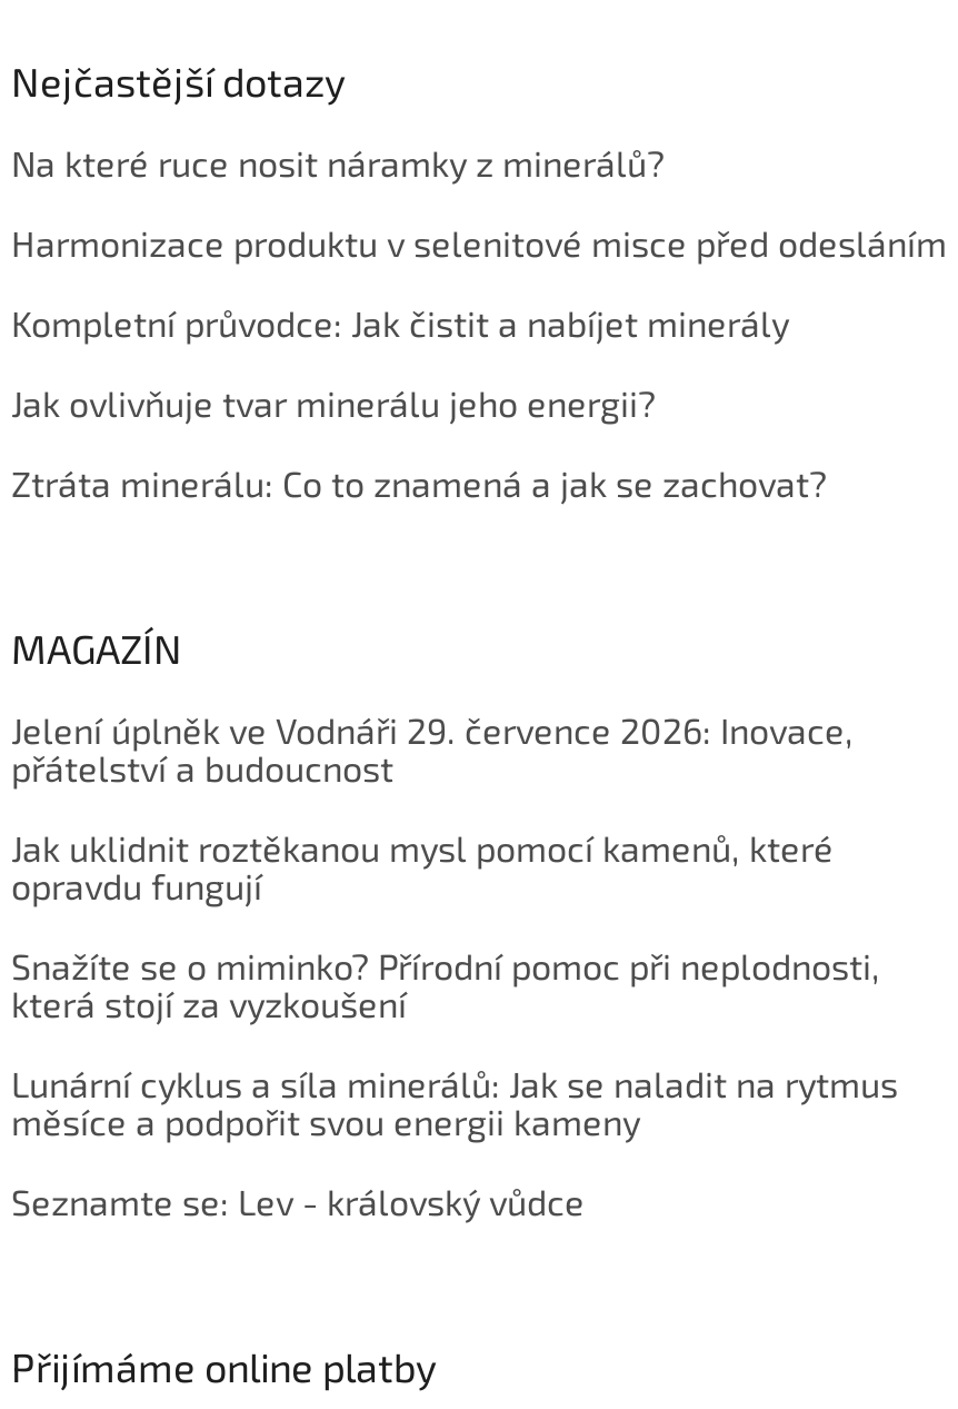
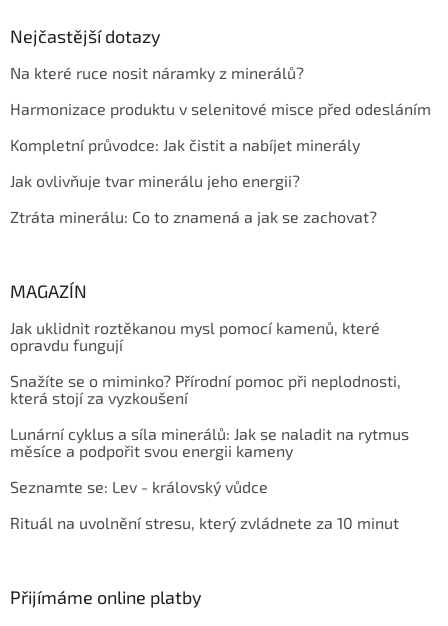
[11,708,854,788] Jelení úplněk ve Vodnáři 29. července 2026: Inovace, | přátelství a budoucnost -> none
moved [11,826,898,1222] -> [10,318,409,496]: Jak uklidnit roztěkanou mysl pomocí kamenů, které | opravdu fungují | Snažíte se o miminko? Přírodní pomoc při neplodnosti, | která stojí za vyzkoušení | Lunární cyklus a síla minerálů: Jak se naladit na rytmus | měsíce a podpořit svou energii kameny | Seznamte se: Lev - královský vůdce
none -> [10,513,399,532] Rituál na uvolnění stresu, který zvládnete za 10 minut

